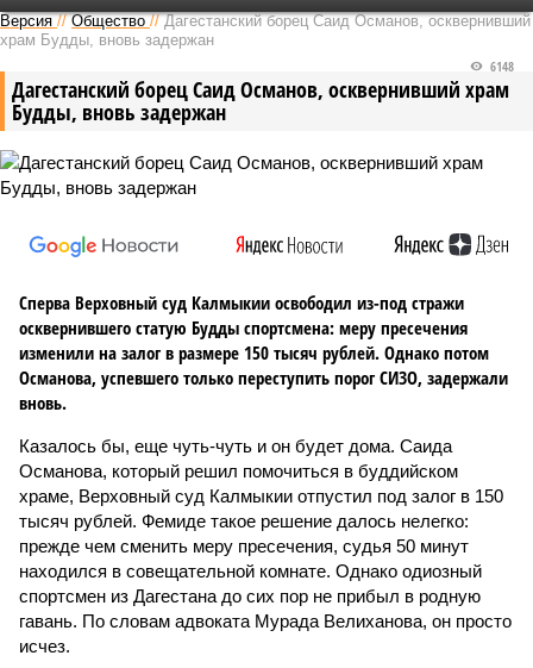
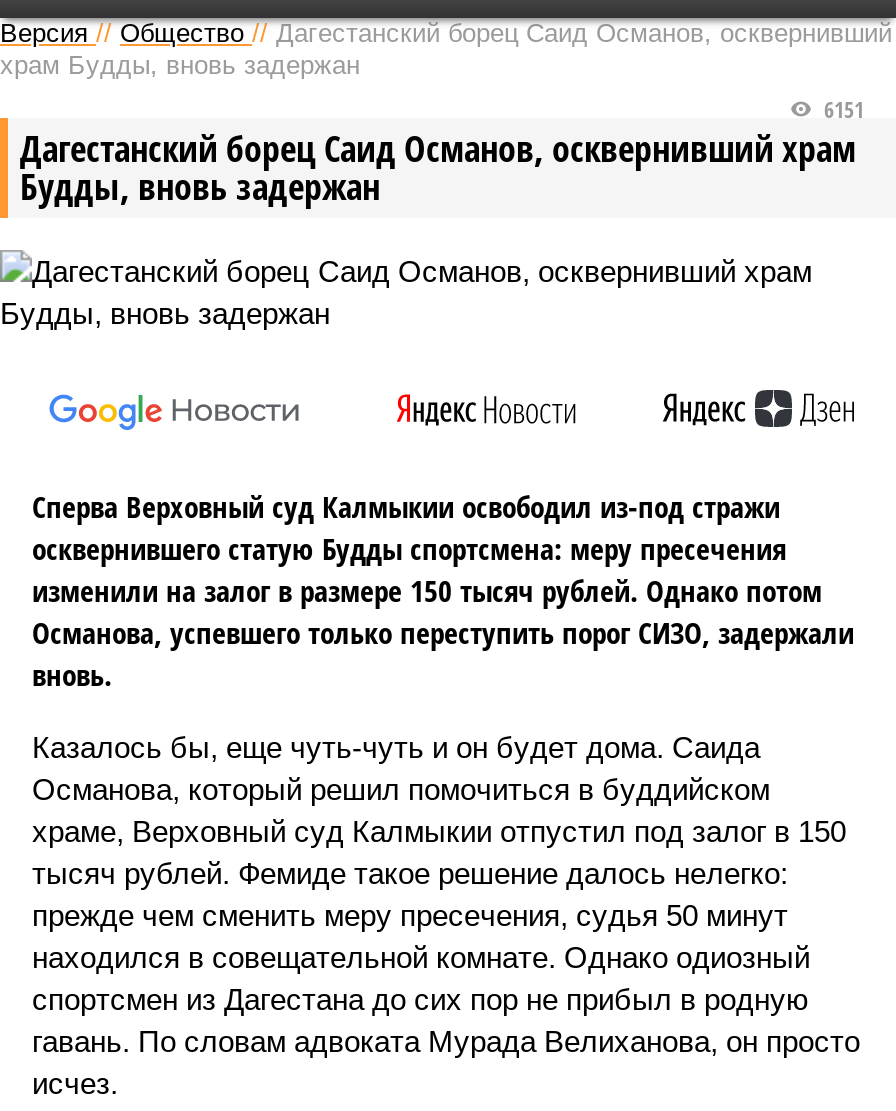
[487,57,514,75] 6148 -> [818,94,864,124] 6151

